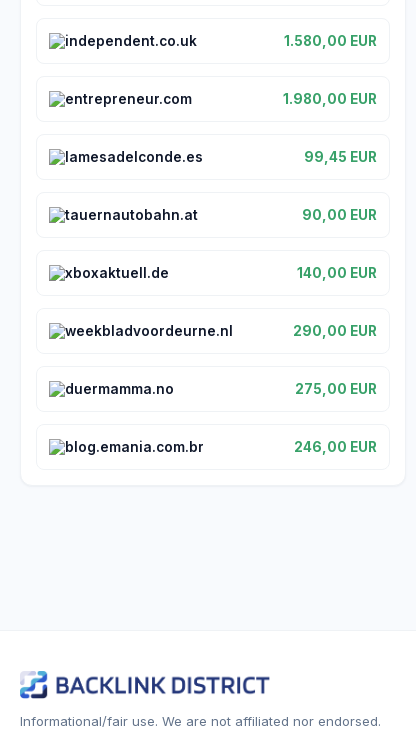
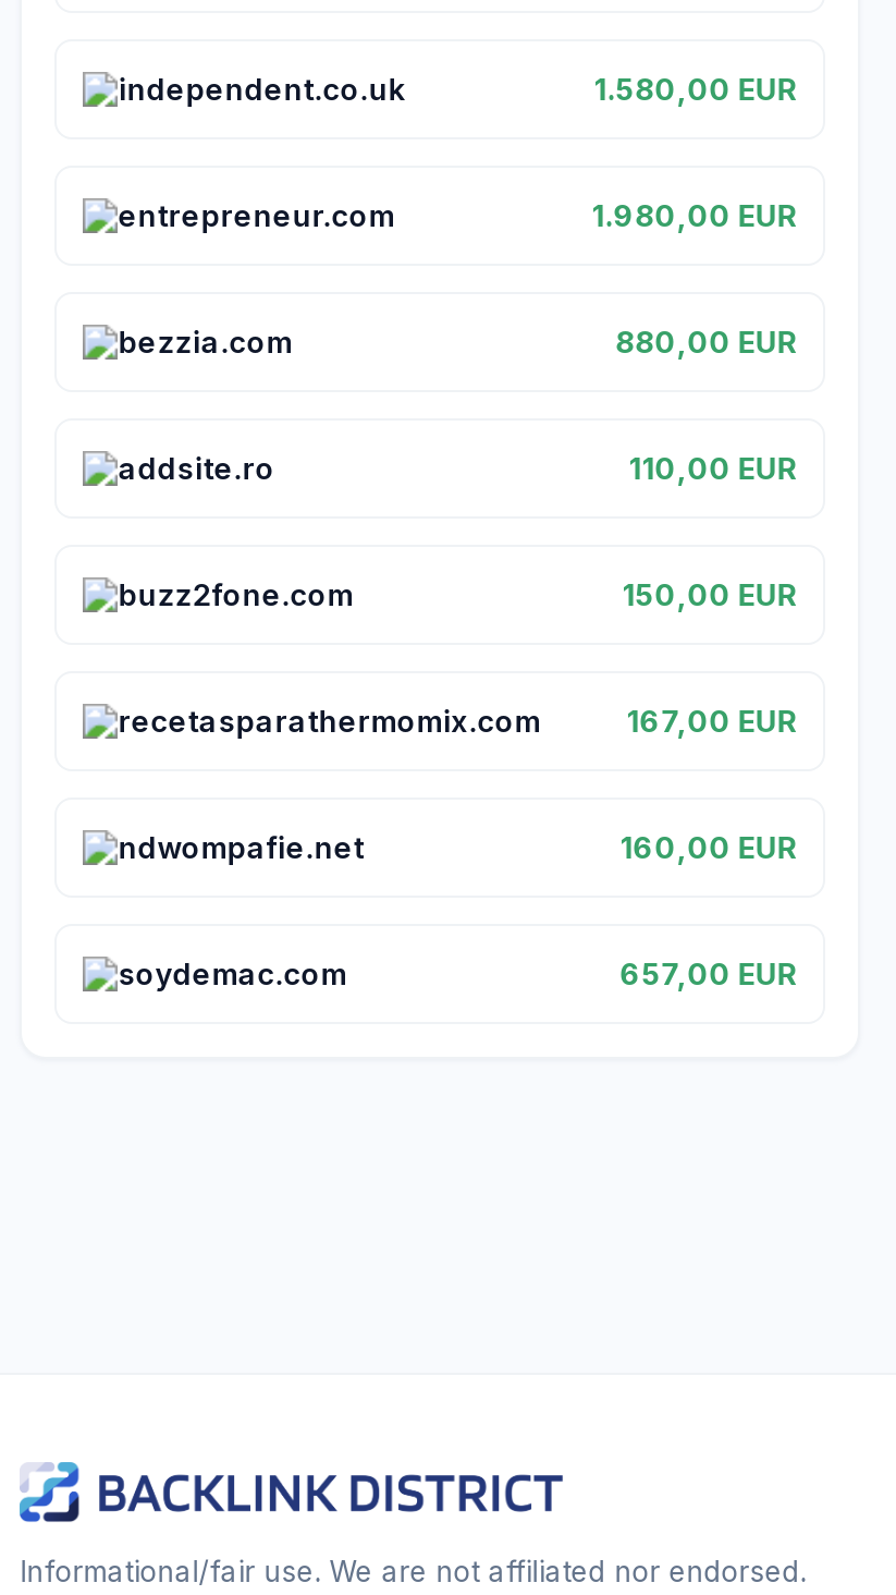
[65,149,377,165] lamesadelconde.es | 99,45 EUR -> [118,325,796,360] bezzia.com | 880,00 EUR
[65,207,377,223] tauernautobahn.at | 90,00 EUR -> [118,451,796,486] addsite.ro | 110,00 EUR
[65,265,377,281] xboxaktuell.de | 140,00 EUR -> [118,577,796,612] buzz2fone.com | 150,00 EUR
[65,323,377,339] weekbladvoordeurne.nl | 290,00 EUR -> [118,704,796,739] recetasparathermomix.com | 167,00 EUR
[65,381,377,397] duermamma.no | 275,00 EUR -> [118,830,796,865] ndwompafie.net | 160,00 EUR
[65,439,377,455] blog.emania.com.br | 246,00 EUR -> [118,957,796,991] soydemac.com | 657,00 EUR

